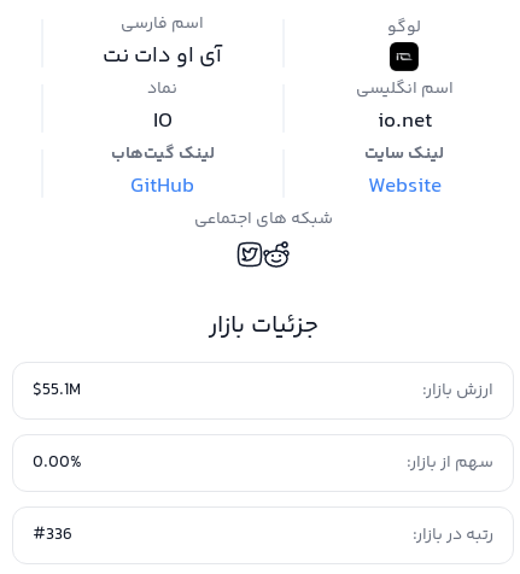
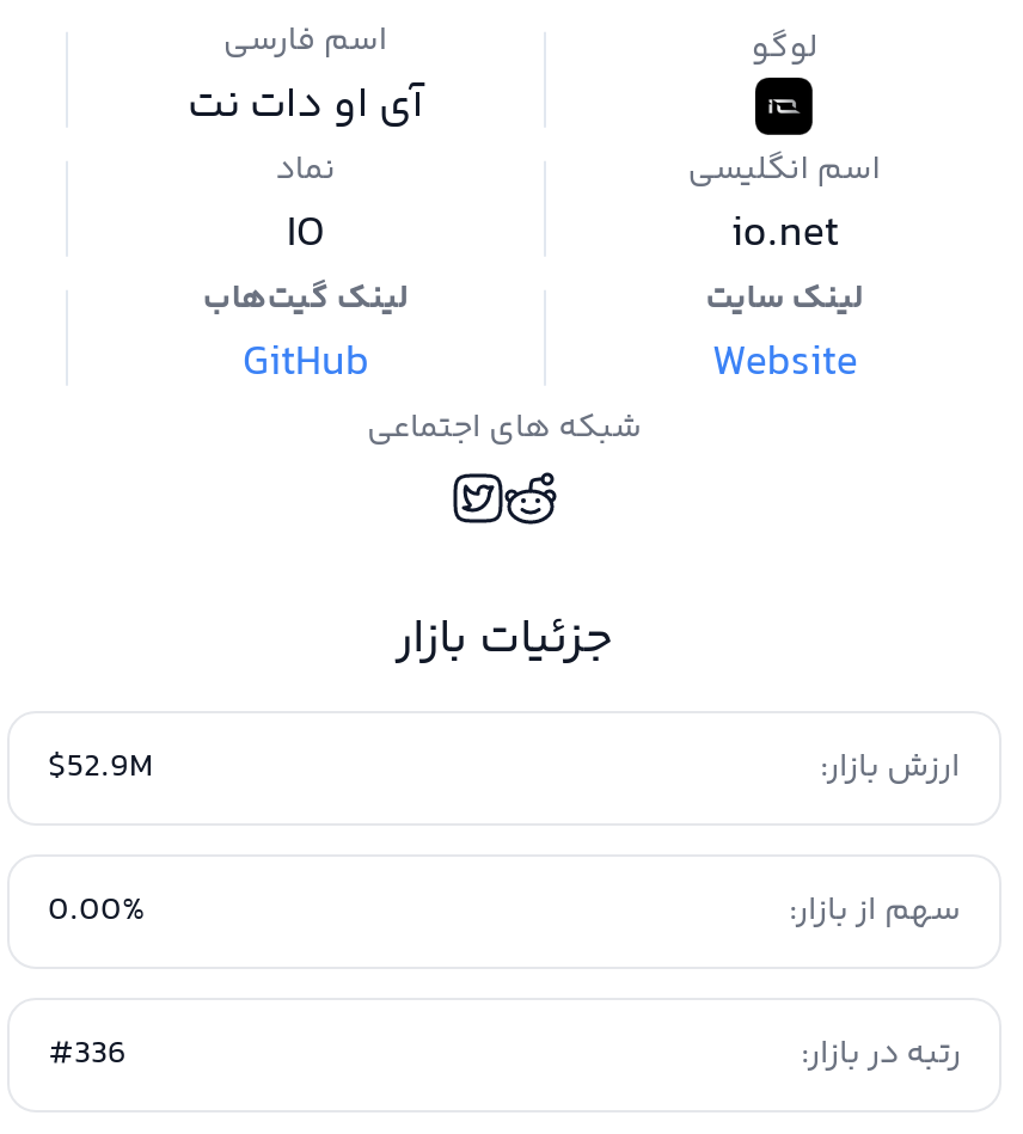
[33,378,81,404] $55.1M -> [48,743,153,796] $52.9M

